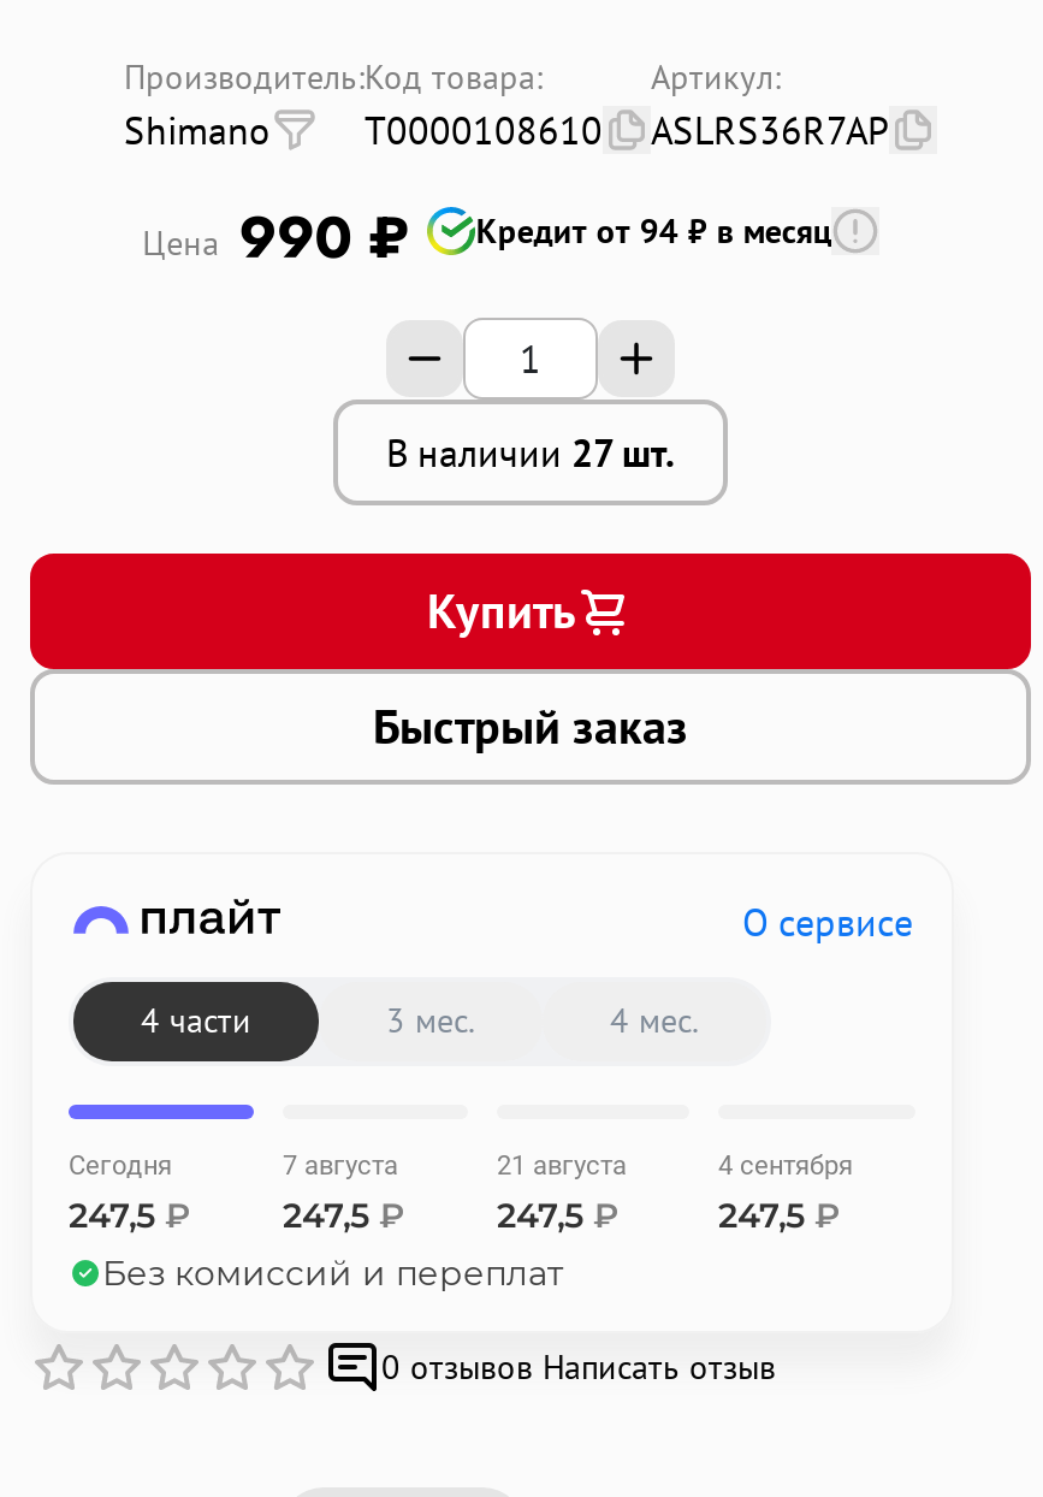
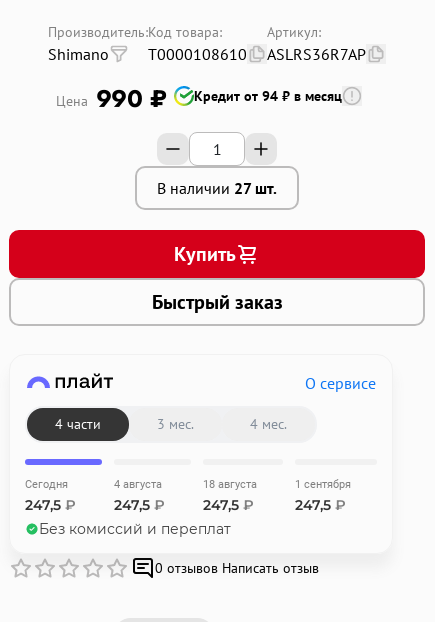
[283,1150,398,1181] 7 августа -> [114,478,162,491] 4 августа
[497,1150,627,1181] 21 августа -> [203,478,257,491] 18 августа
[718,1150,853,1181] 4 сентября -> [295,478,351,491] 1 сентября

